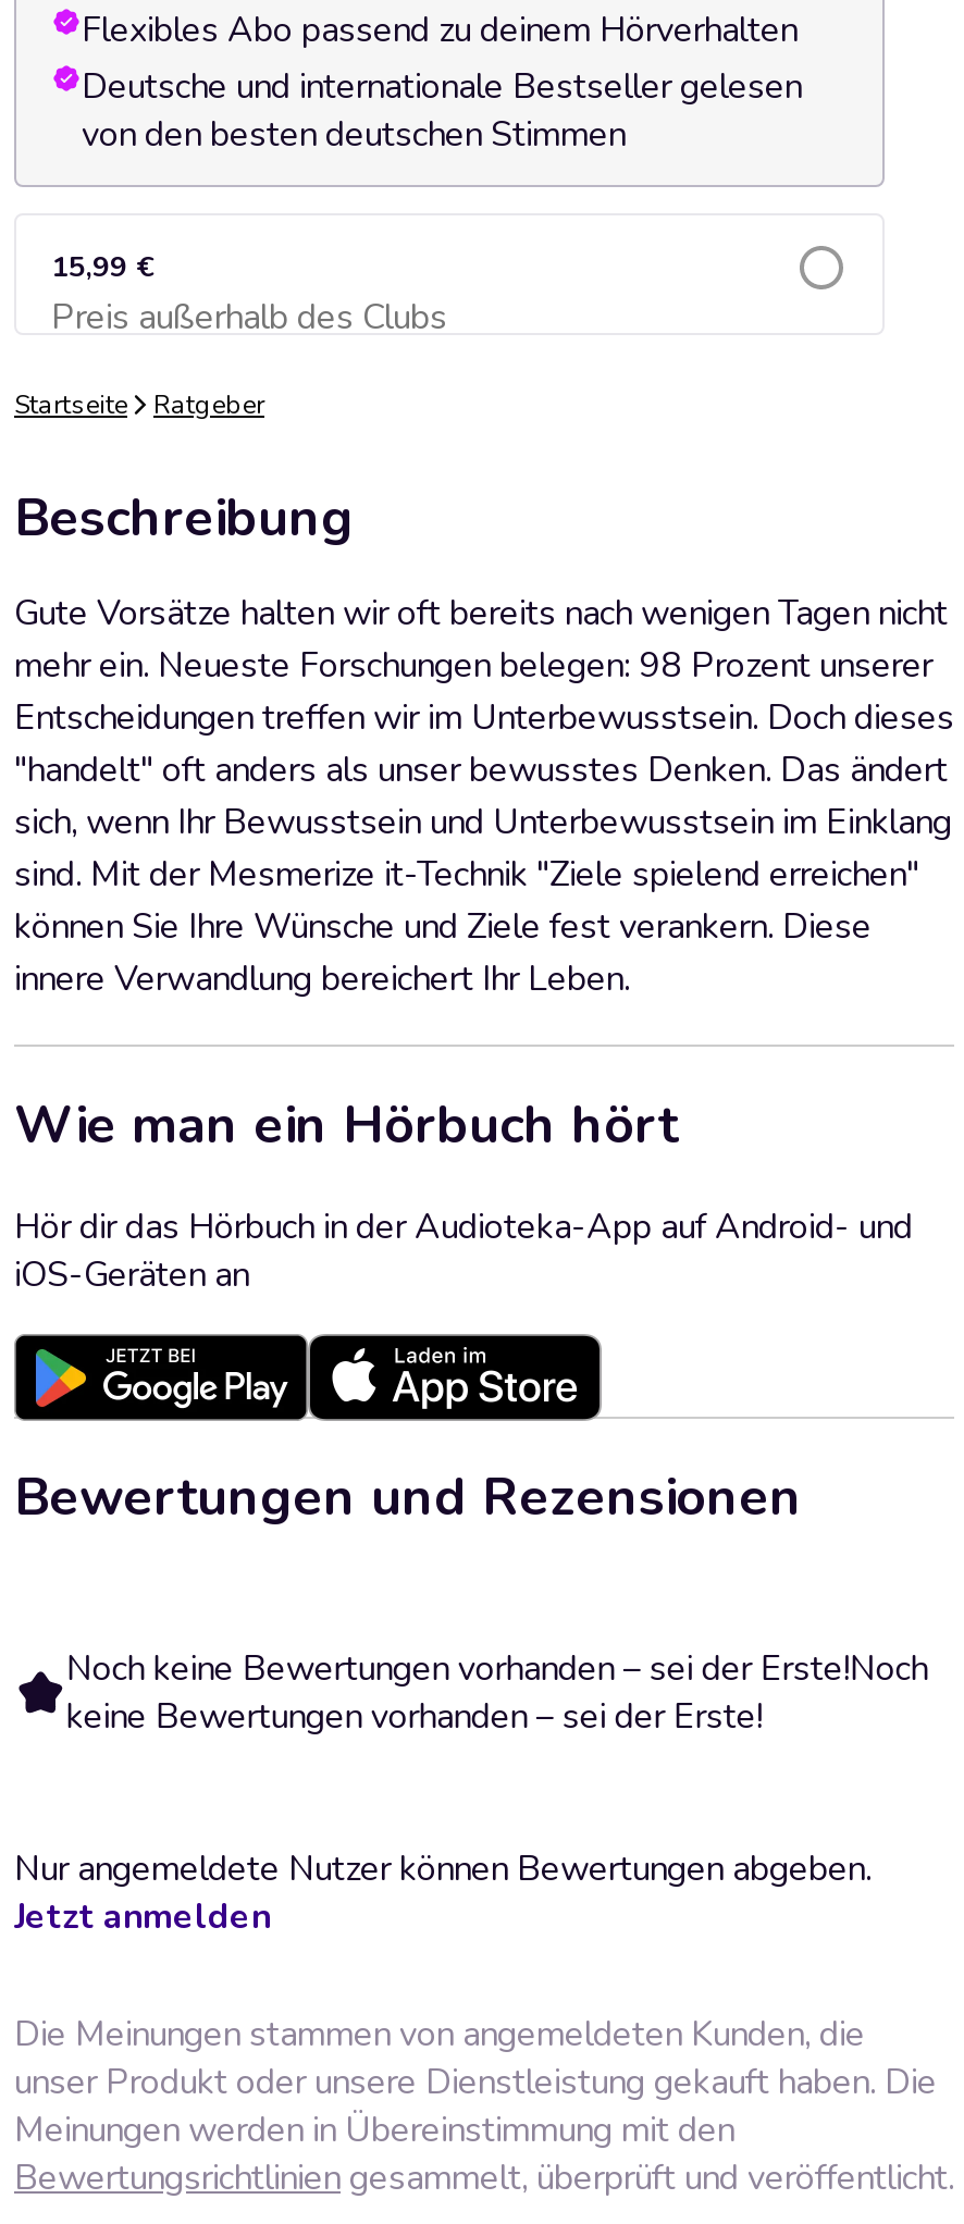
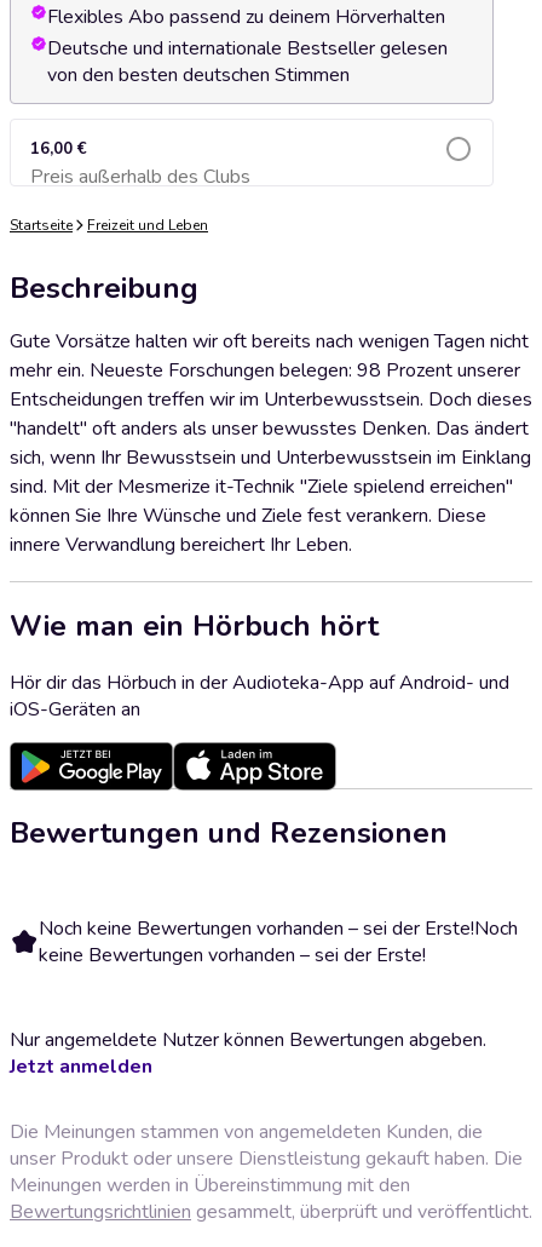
[51,248,153,287] 15,99 € -> [30,138,87,160] 16,00 €
[153,387,264,422] Ratgeber -> [87,216,208,235] Freizeit und Leben

